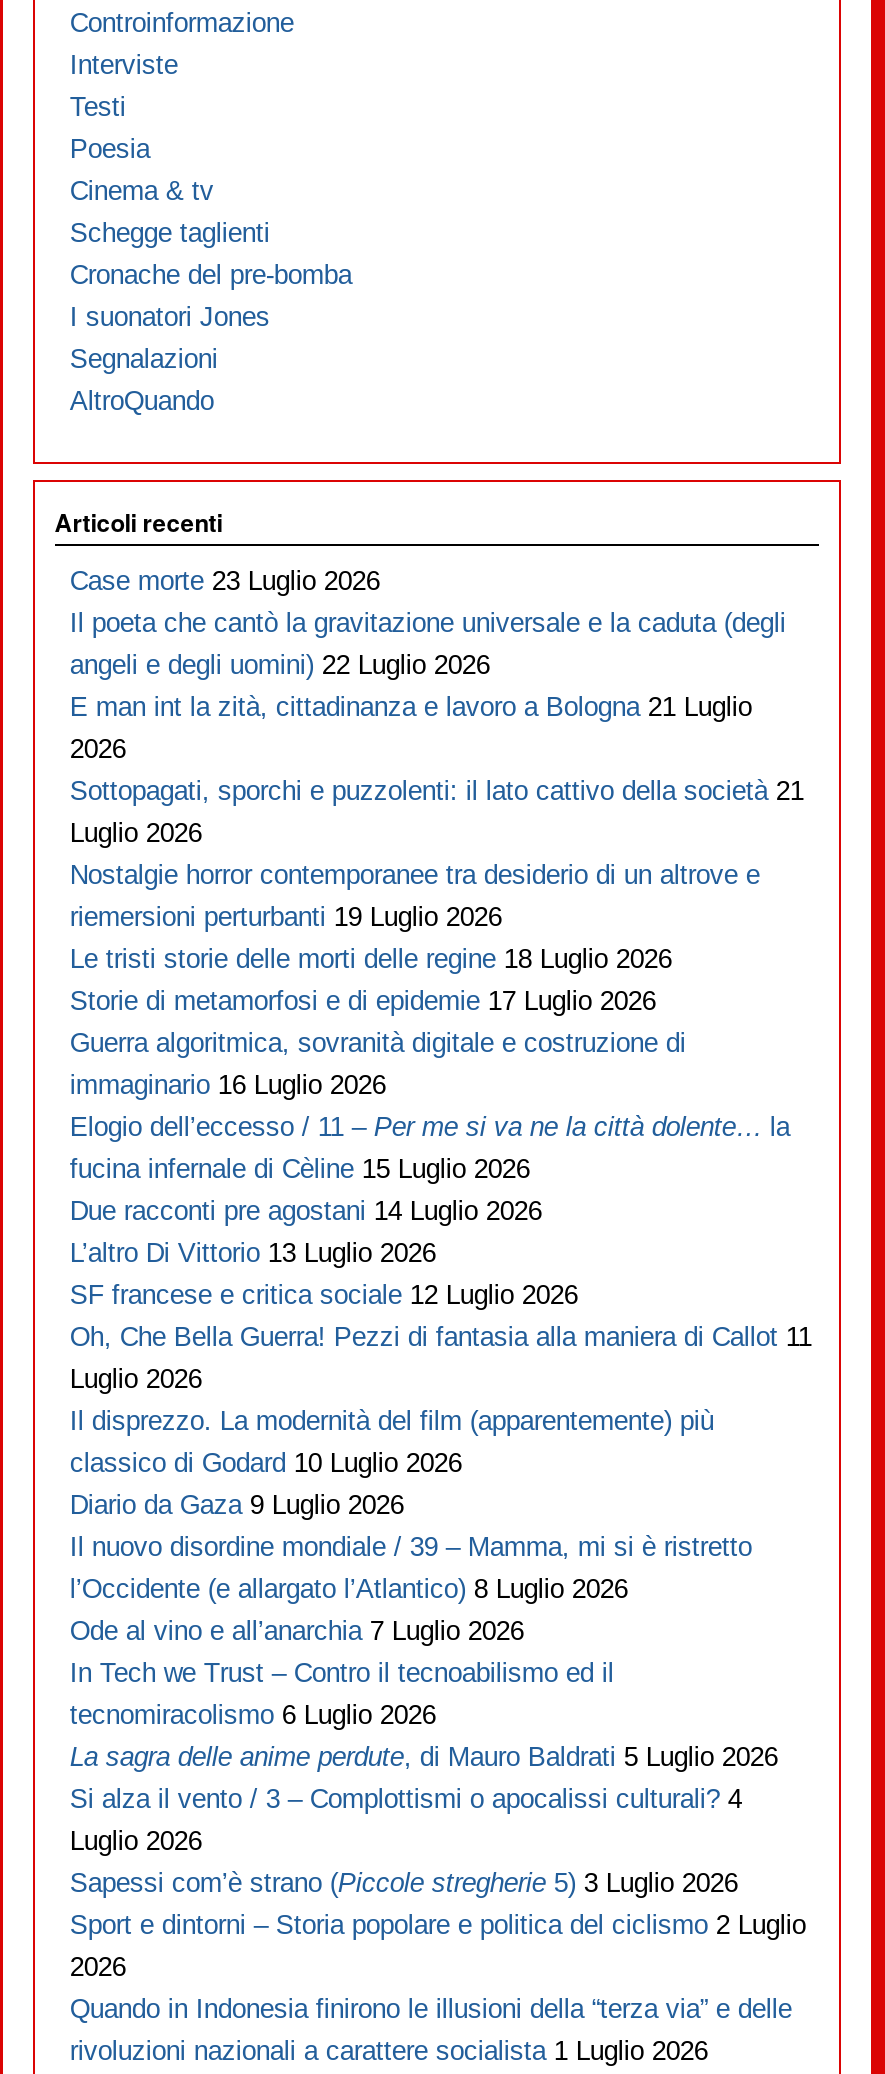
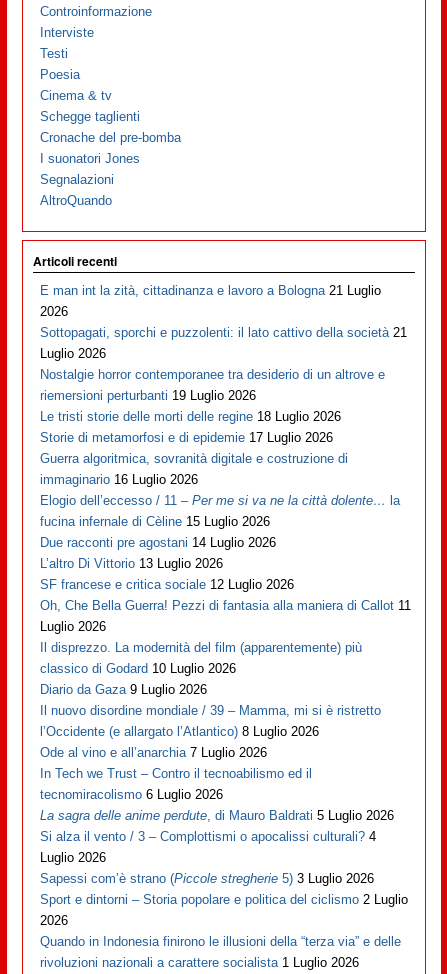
[70,567,786,681] Case morte 23 Luglio 2026 | Il poeta che cantò la gravitazione universale e la caduta (degli | angeli e degli uomini) 22 Luglio 2026 -> none

